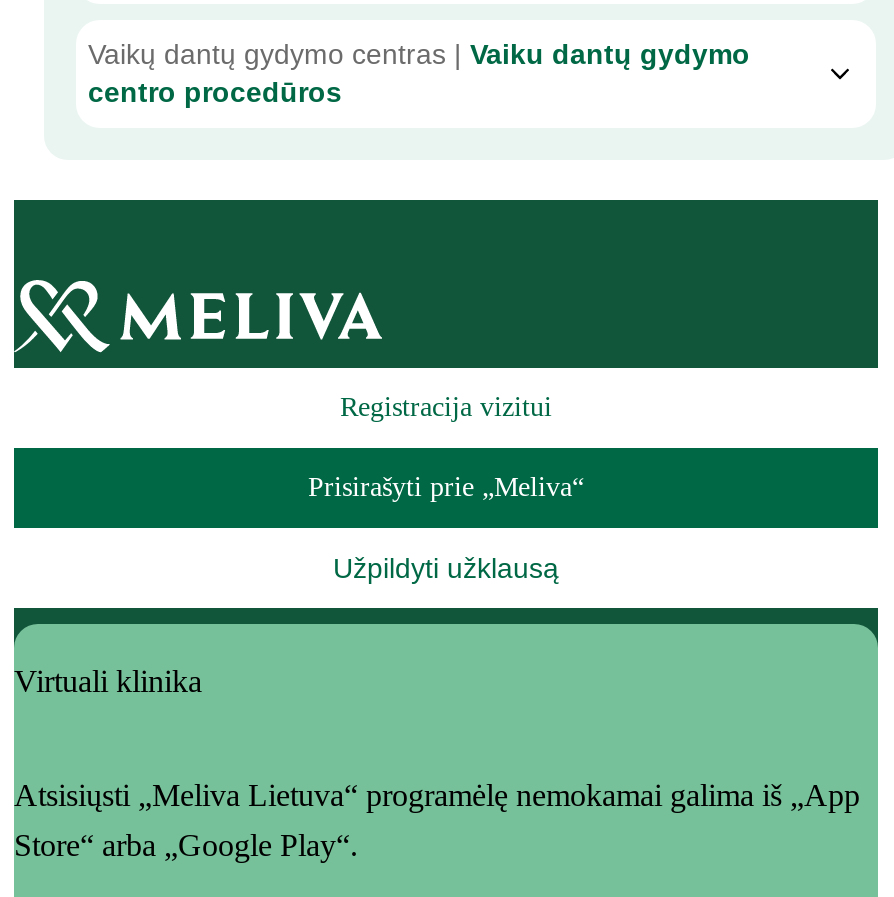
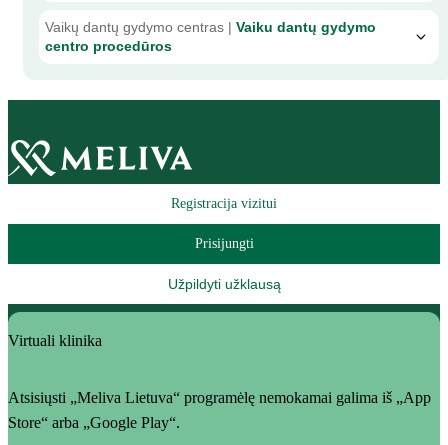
[308,472,584,502] Prisirašyti prie „Meliva“ -> [194,236,253,251] Prisijungti

